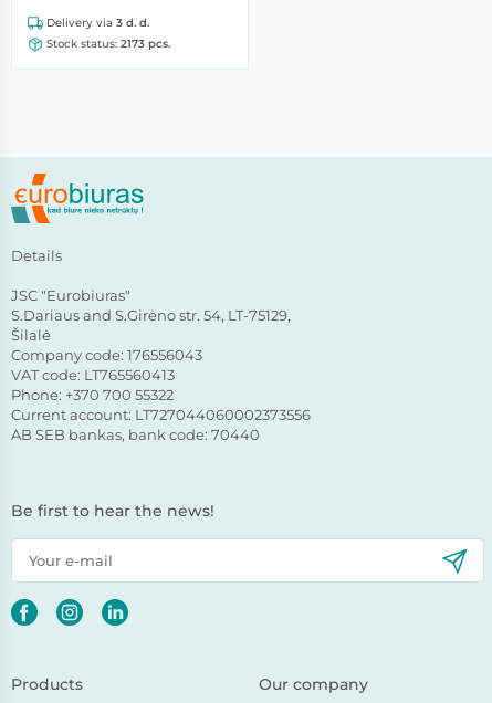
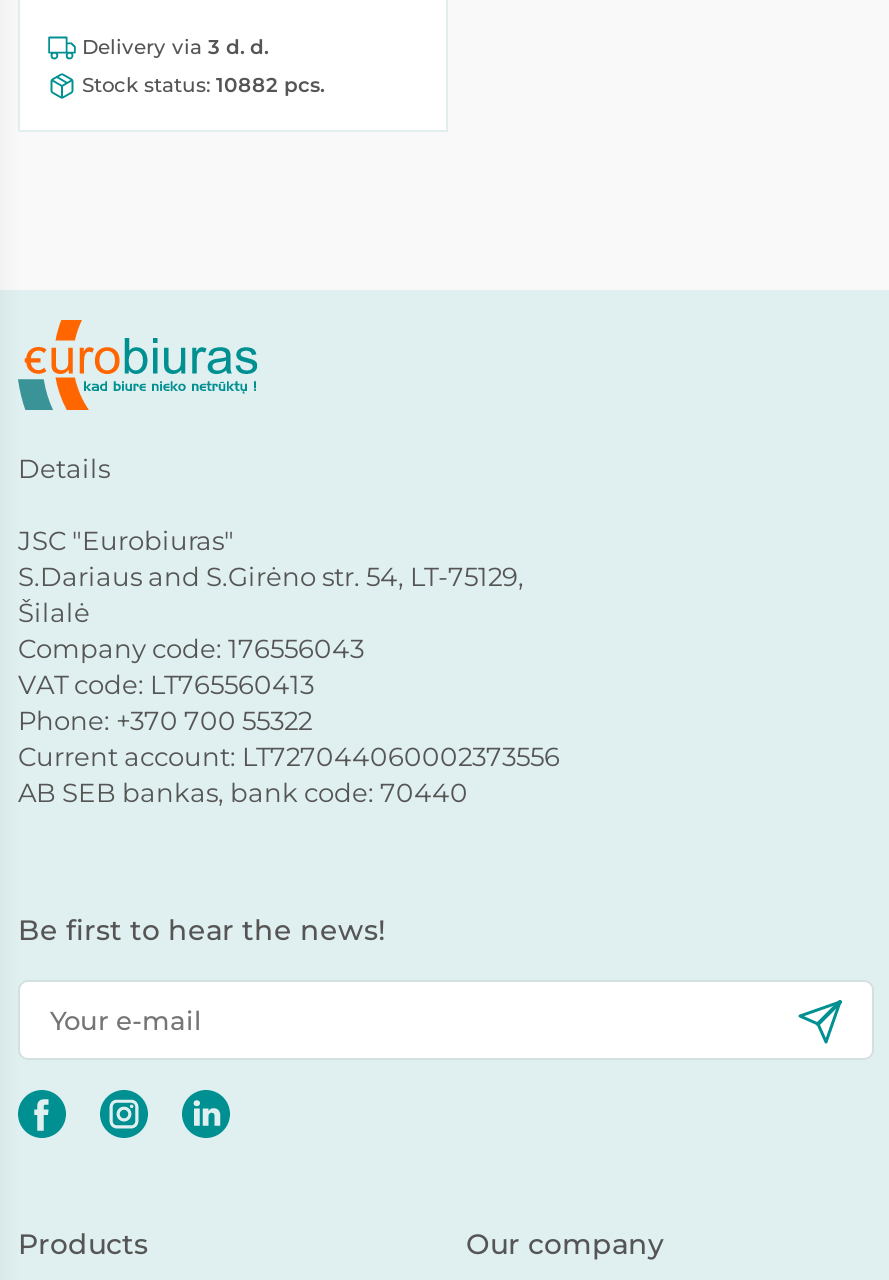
[46,36,170,50] Stock status: 2173 pcs. -> [82,71,324,97] Stock status: 10882 pcs.

